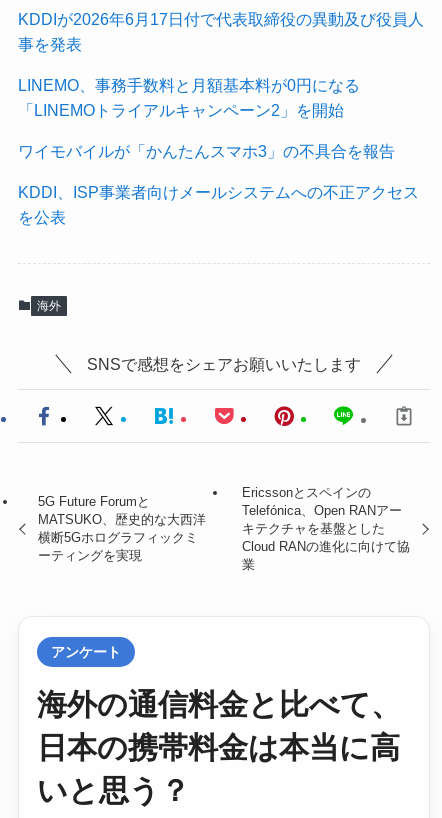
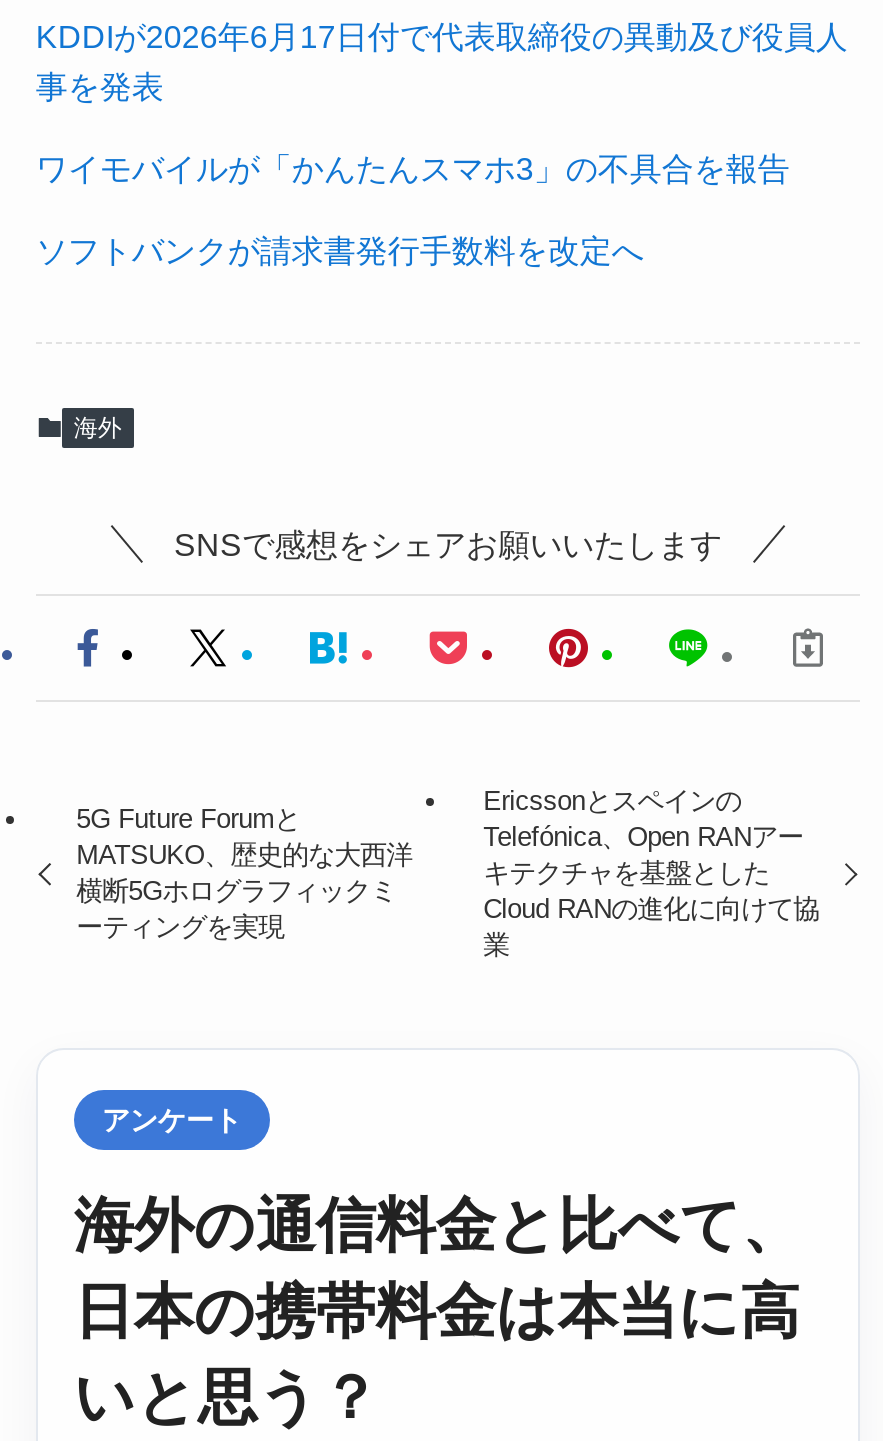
[18,76,360,119] LINEMO、事務手数料と月額基本料が0円になる | 「LINEMOトライアルキャンペーン2」を開始 -> none
[18,183,419,226] KDDI、ISP事業者向けメールシステムへの不正アクセス | を公表 -> [36,232,644,268] ソフトバンクが請求書発行手数料を改定へ

